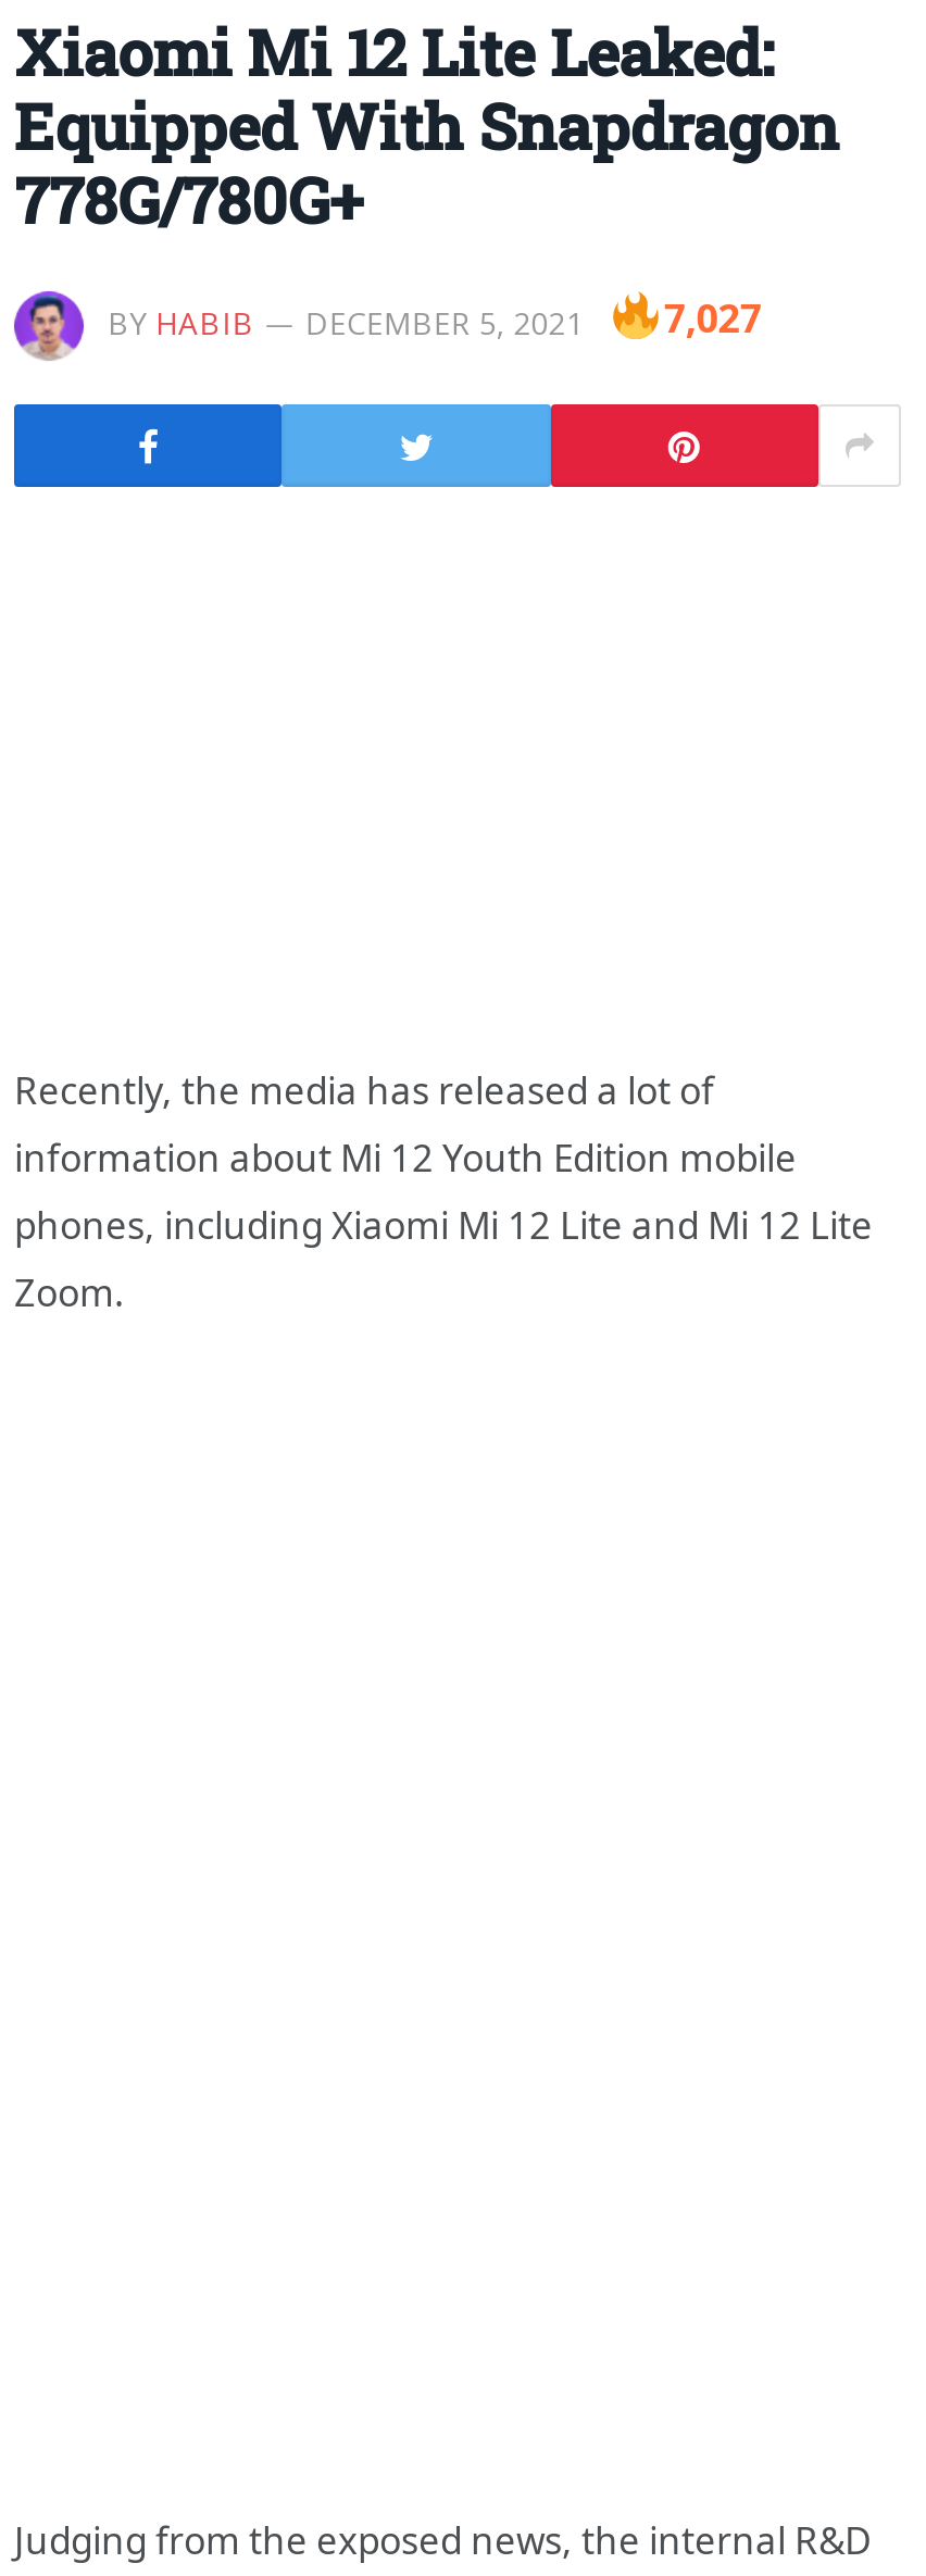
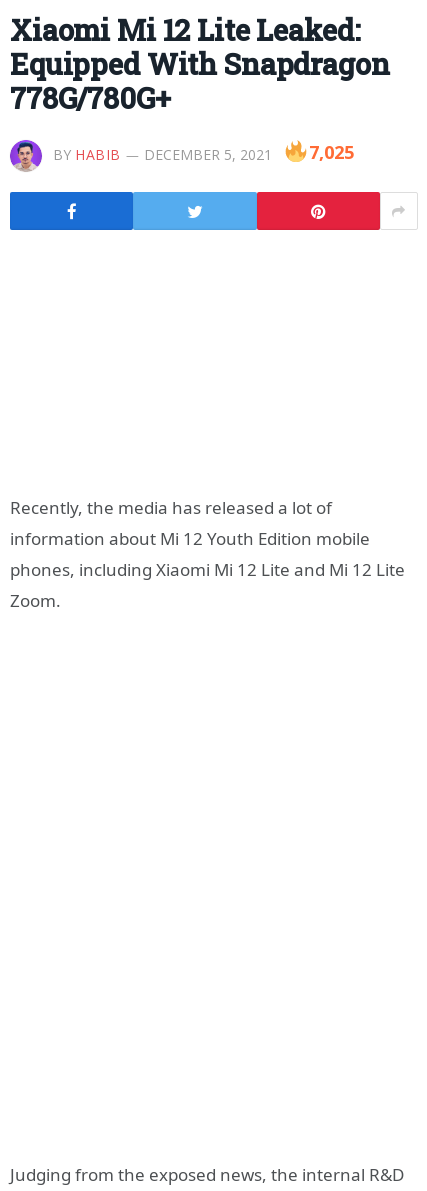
[108,290,762,343] BY HABIB DECEMBER 5, 2021 7,027 -> [53,139,354,164] BY HABIB DECEMBER 5, 2021 7,025

